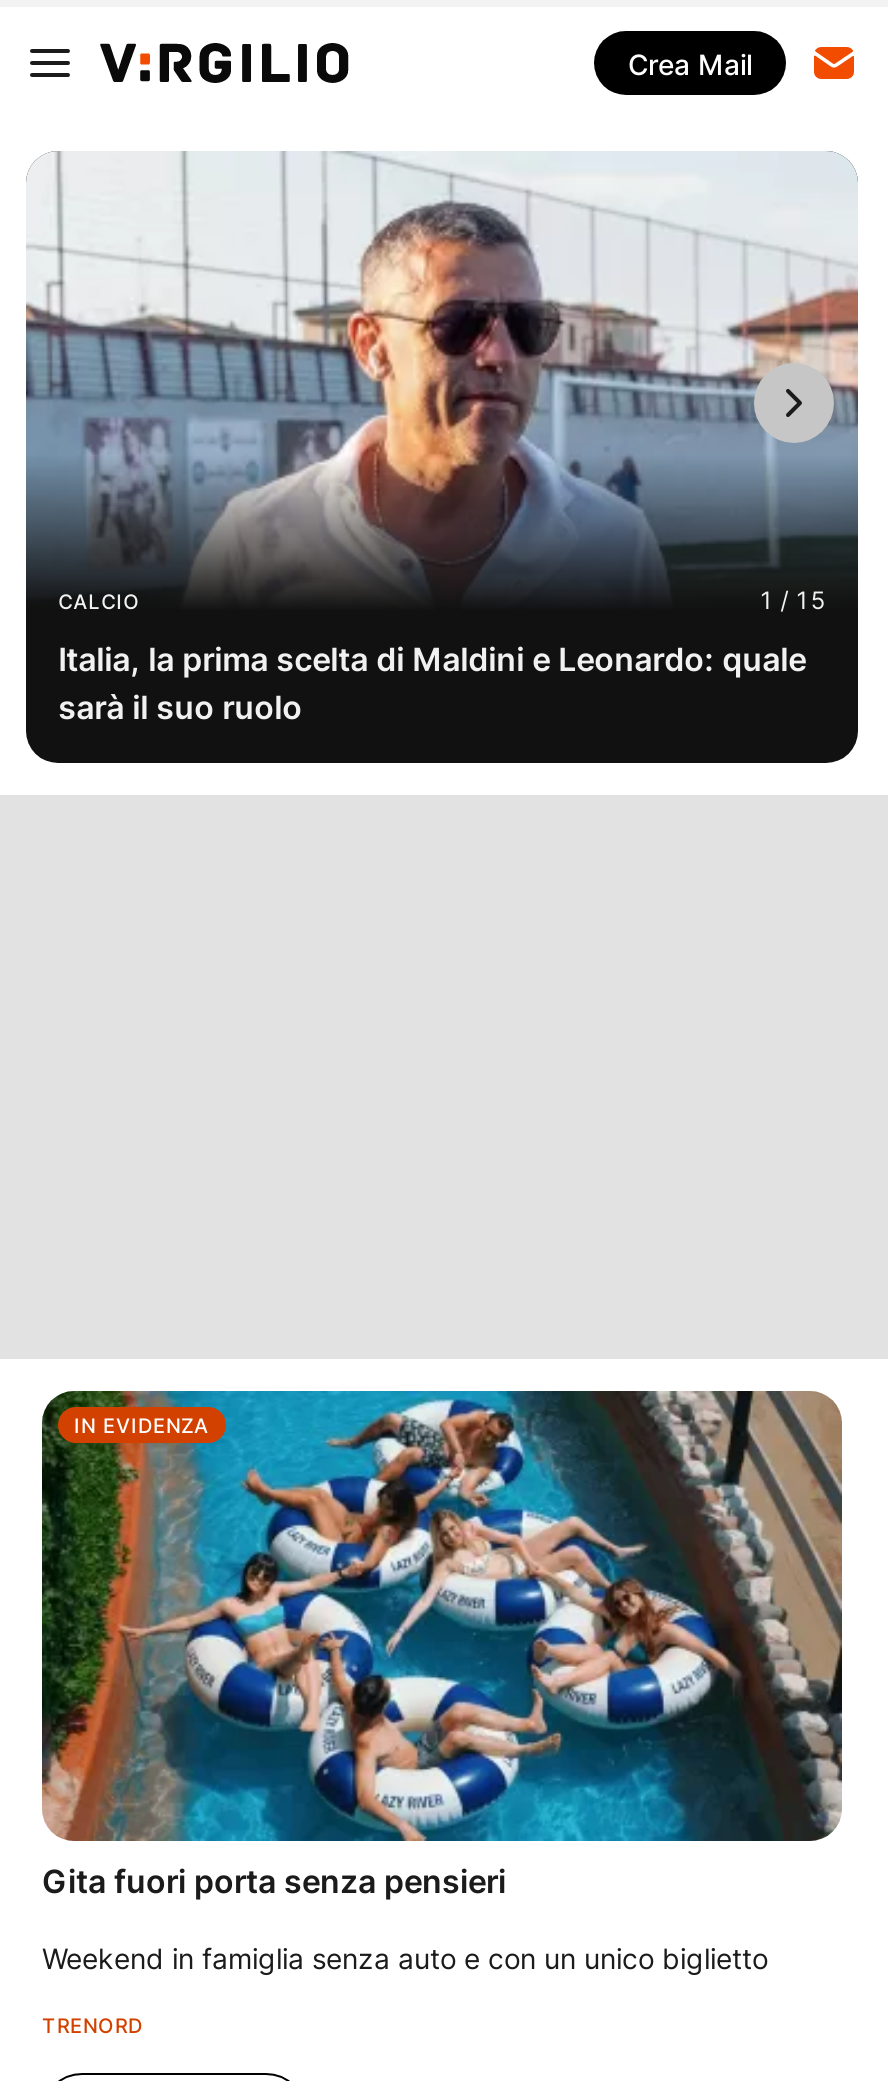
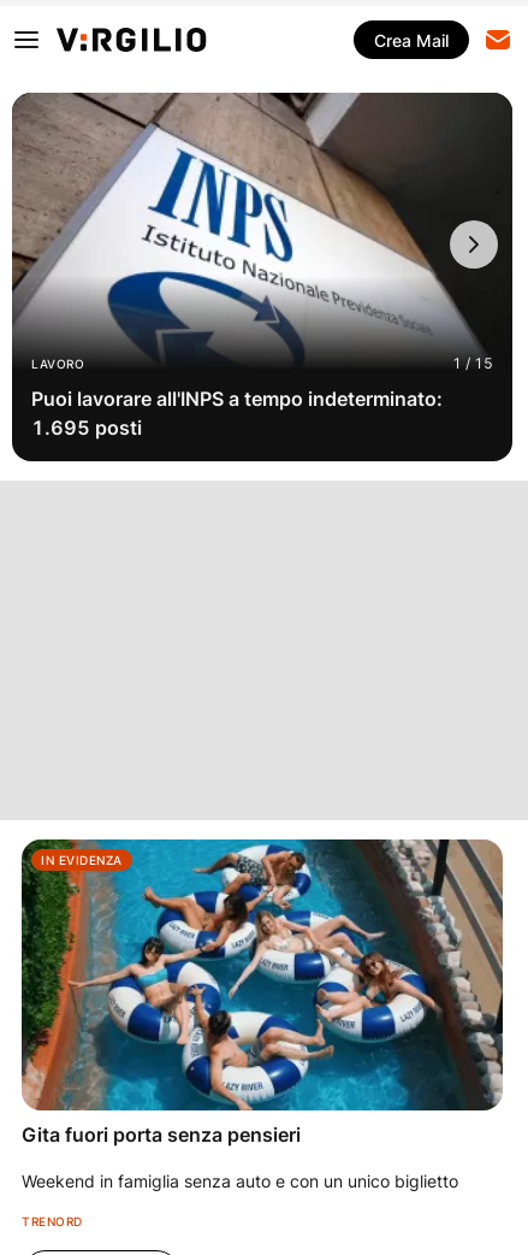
[24,151,860,612] [image] | CALCIO -> [11,92,514,371] [image] | LAVORO
[58,639,806,727] Italia, la prima scelta di Maldini e Leonardo: quale | sarà il suo ruolo -> [31,387,443,440] Puoi lavorare all'INPS a tempo indeterminato: | 1.695 posti

